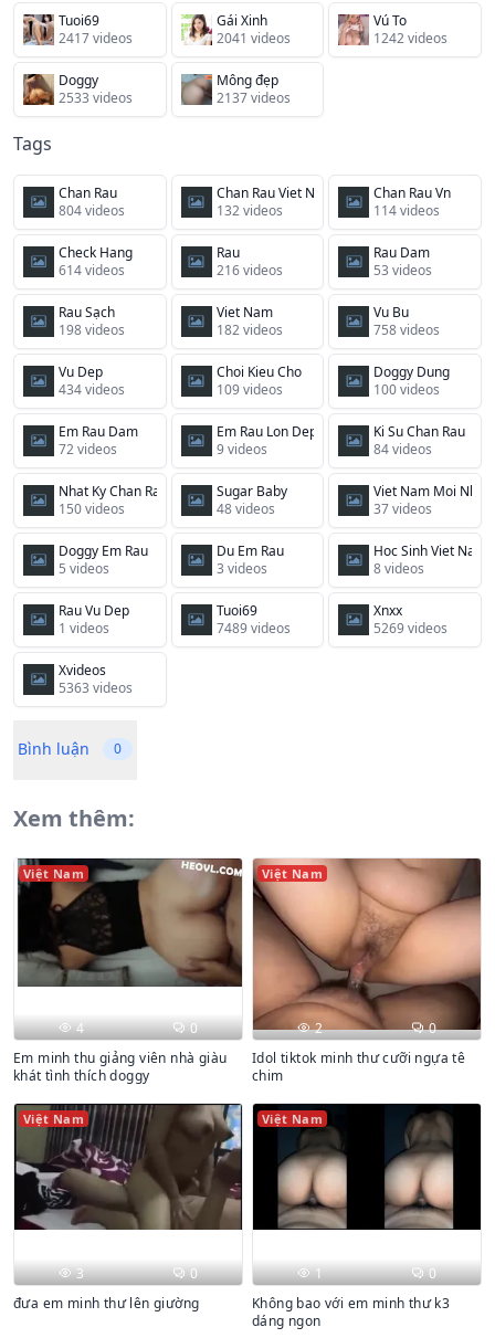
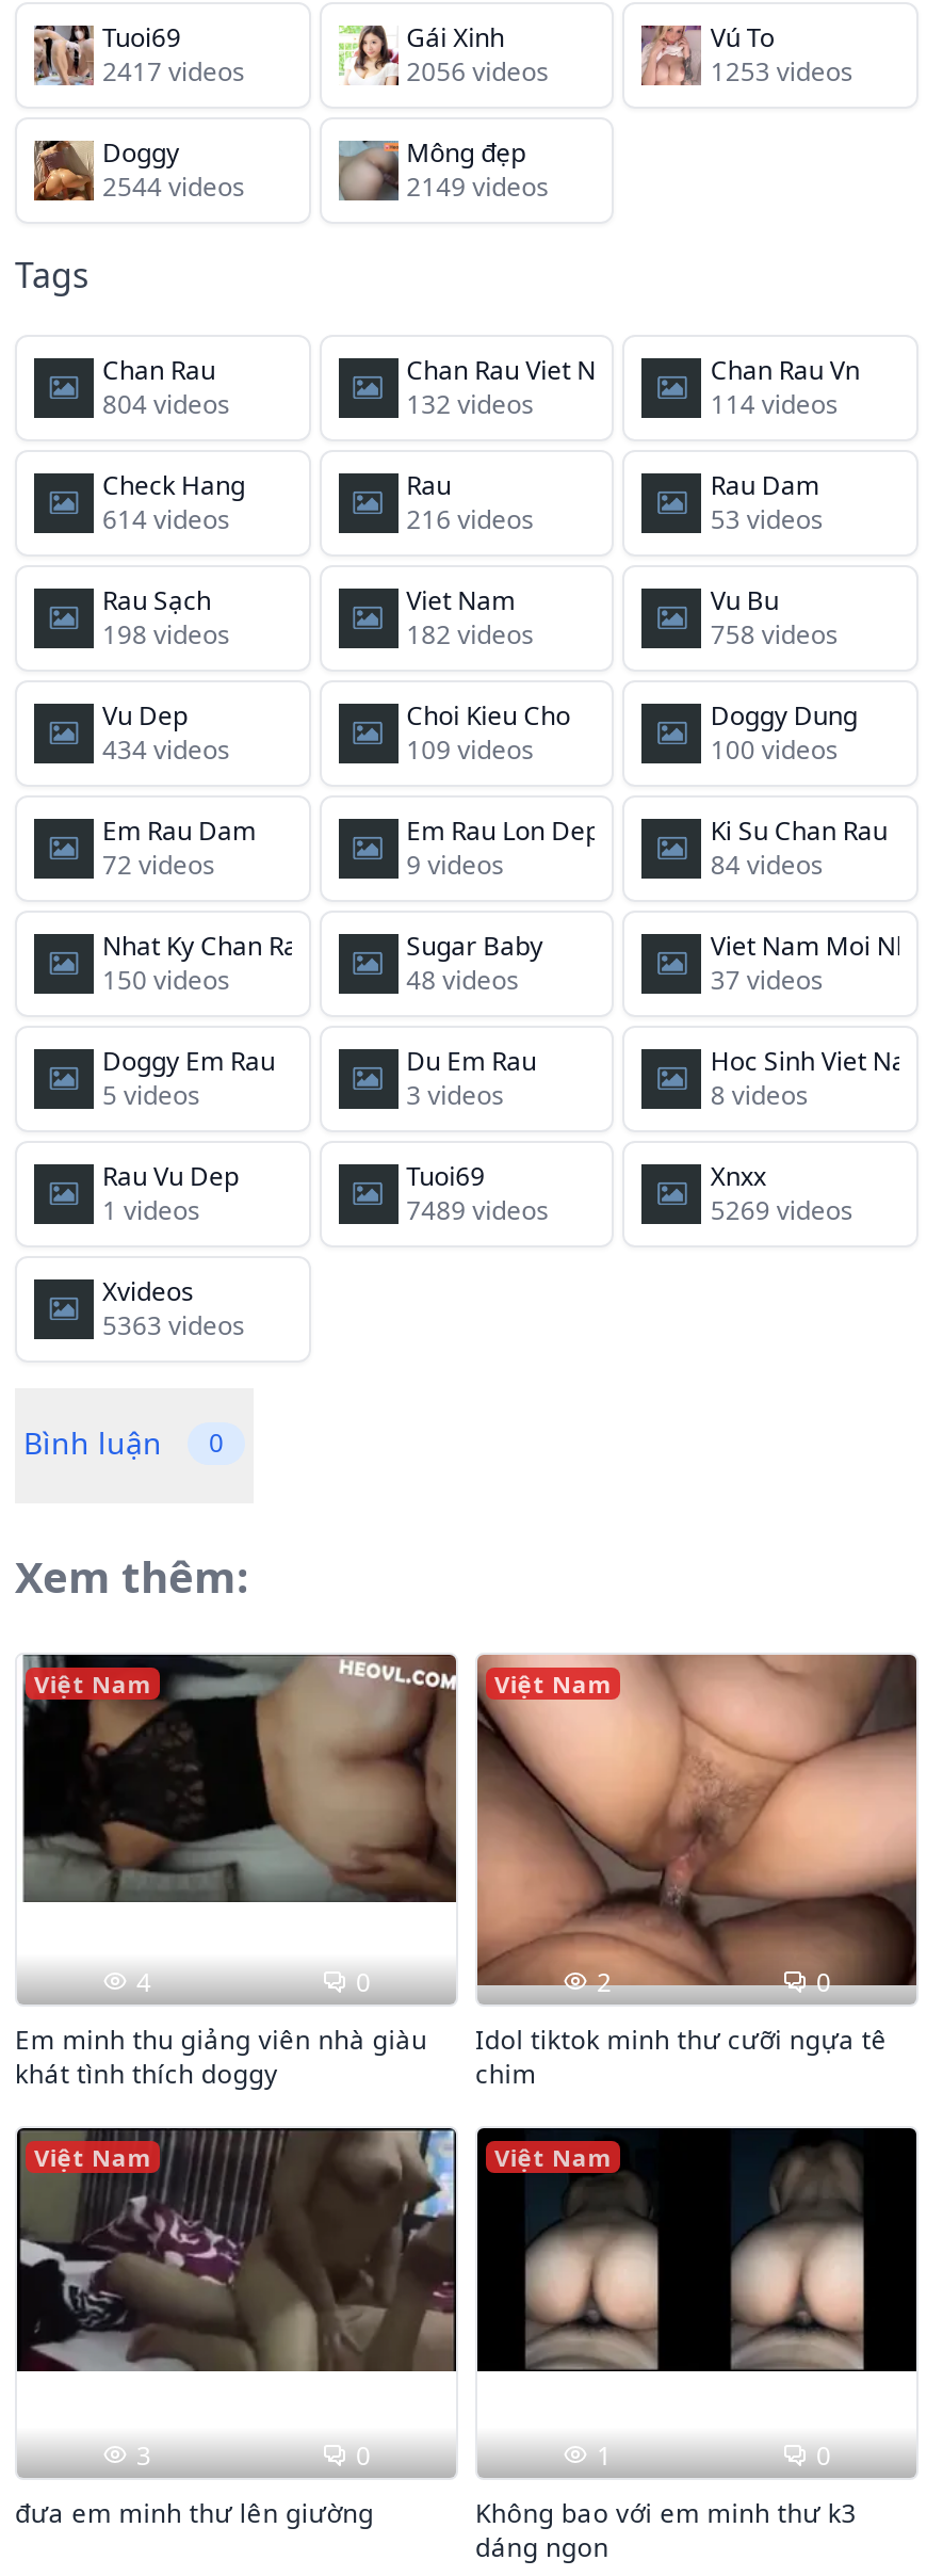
[216,29,290,48] 2041 videos -> [406,53,549,90] 2056 videos
[374,29,448,48] 1242 videos -> [710,53,853,90] 1253 videos
[59,88,133,107] 2533 videos -> [102,168,245,205] 2544 videos
[216,88,290,107] 2137 videos -> [406,168,549,205] 2149 videos

